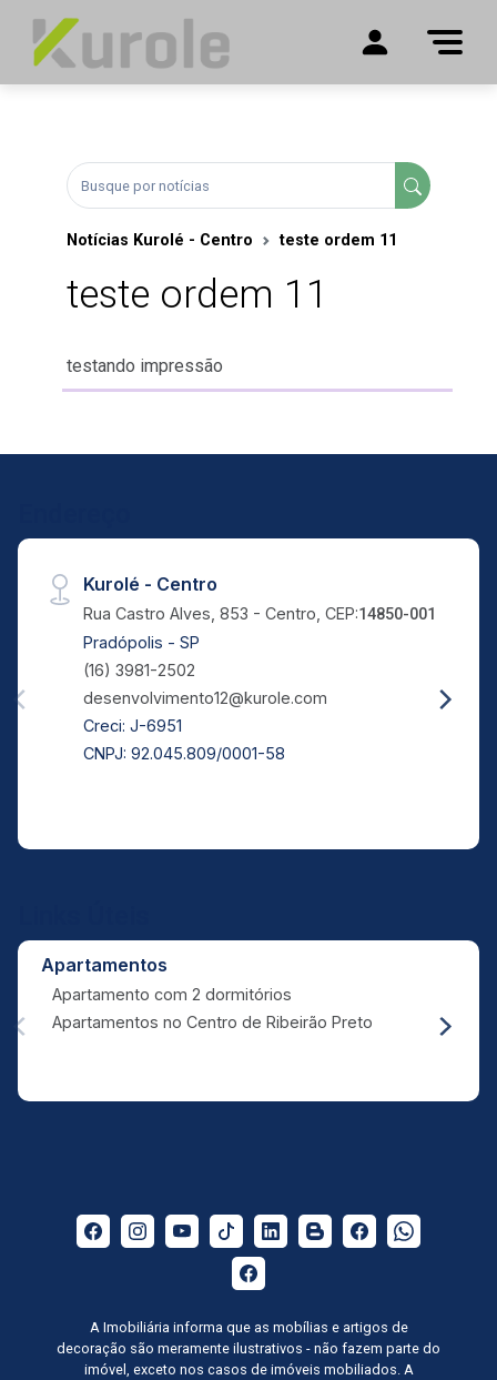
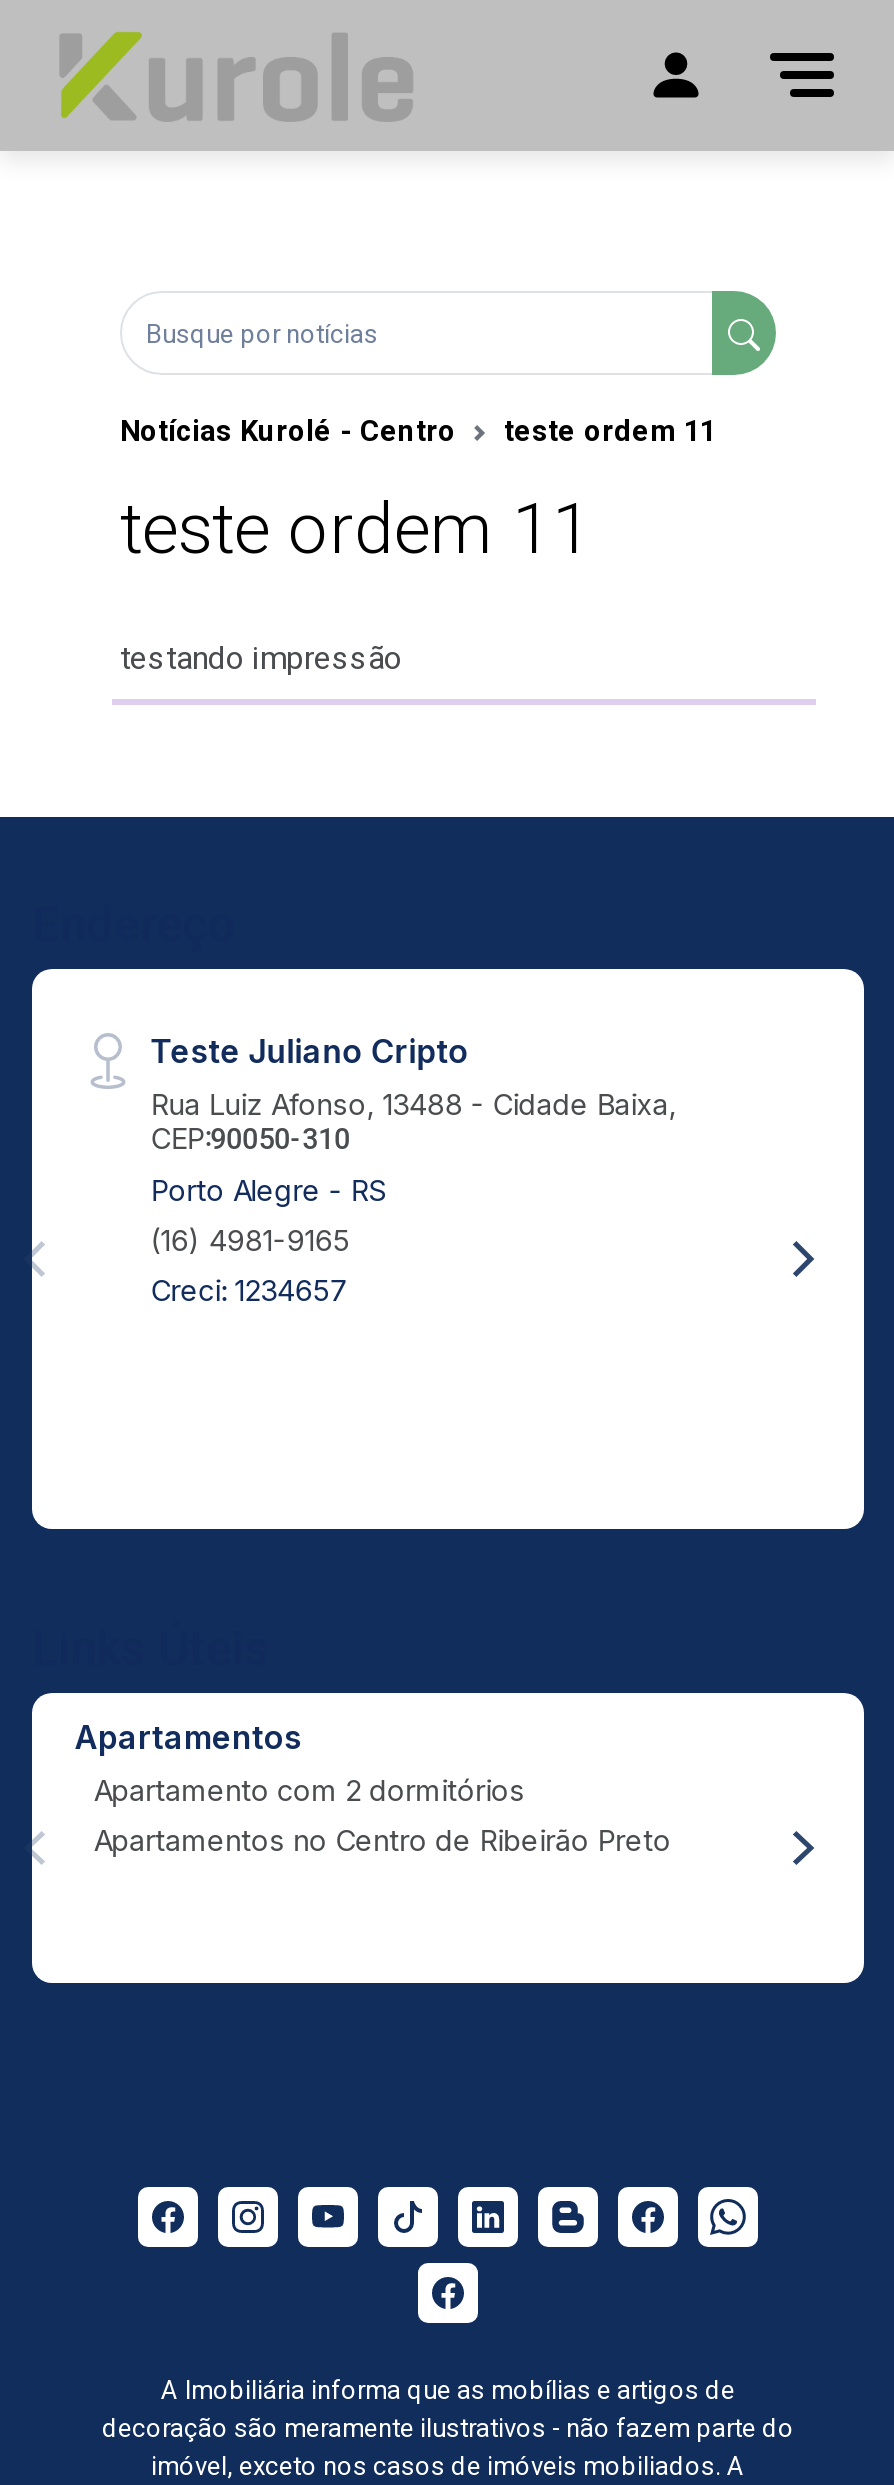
[83,573,436,763] Kurolé - Centro | Rua Castro Alves, 853 - Centro, CEP:14850-001 | Pradópolis - SP | (16) 3981-2502 | desenvolvimento12@kurole.com | Creci: J-6951 | CNPJ: 92.045.809/0001-58 -> [150,1031,676,1307] Teste Juliano Cripto | Rua Luiz Afonso, 13488 - Cidade Baixa, | CEP:90050-310 | Porto Alegre - RS | (16) 4981-9165 | Creci: 1234657

